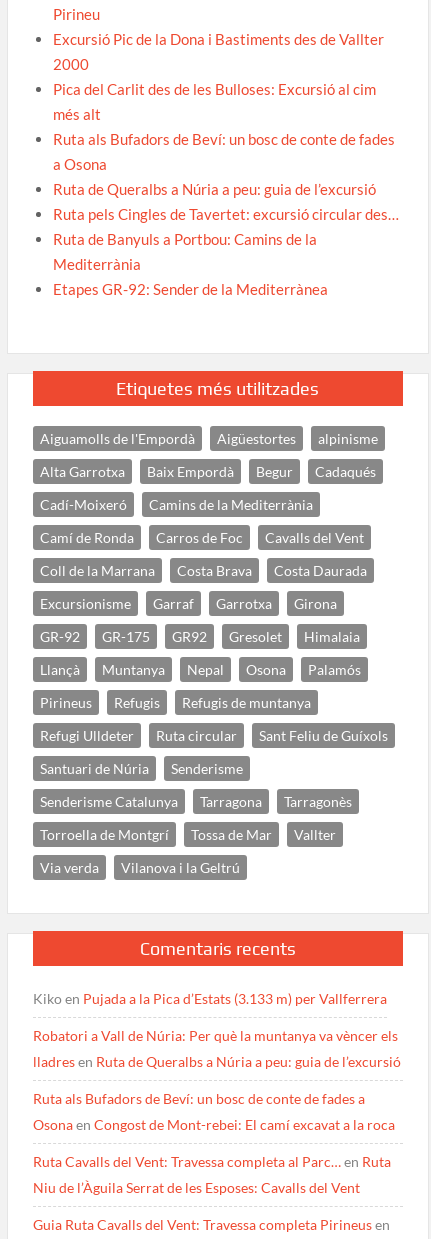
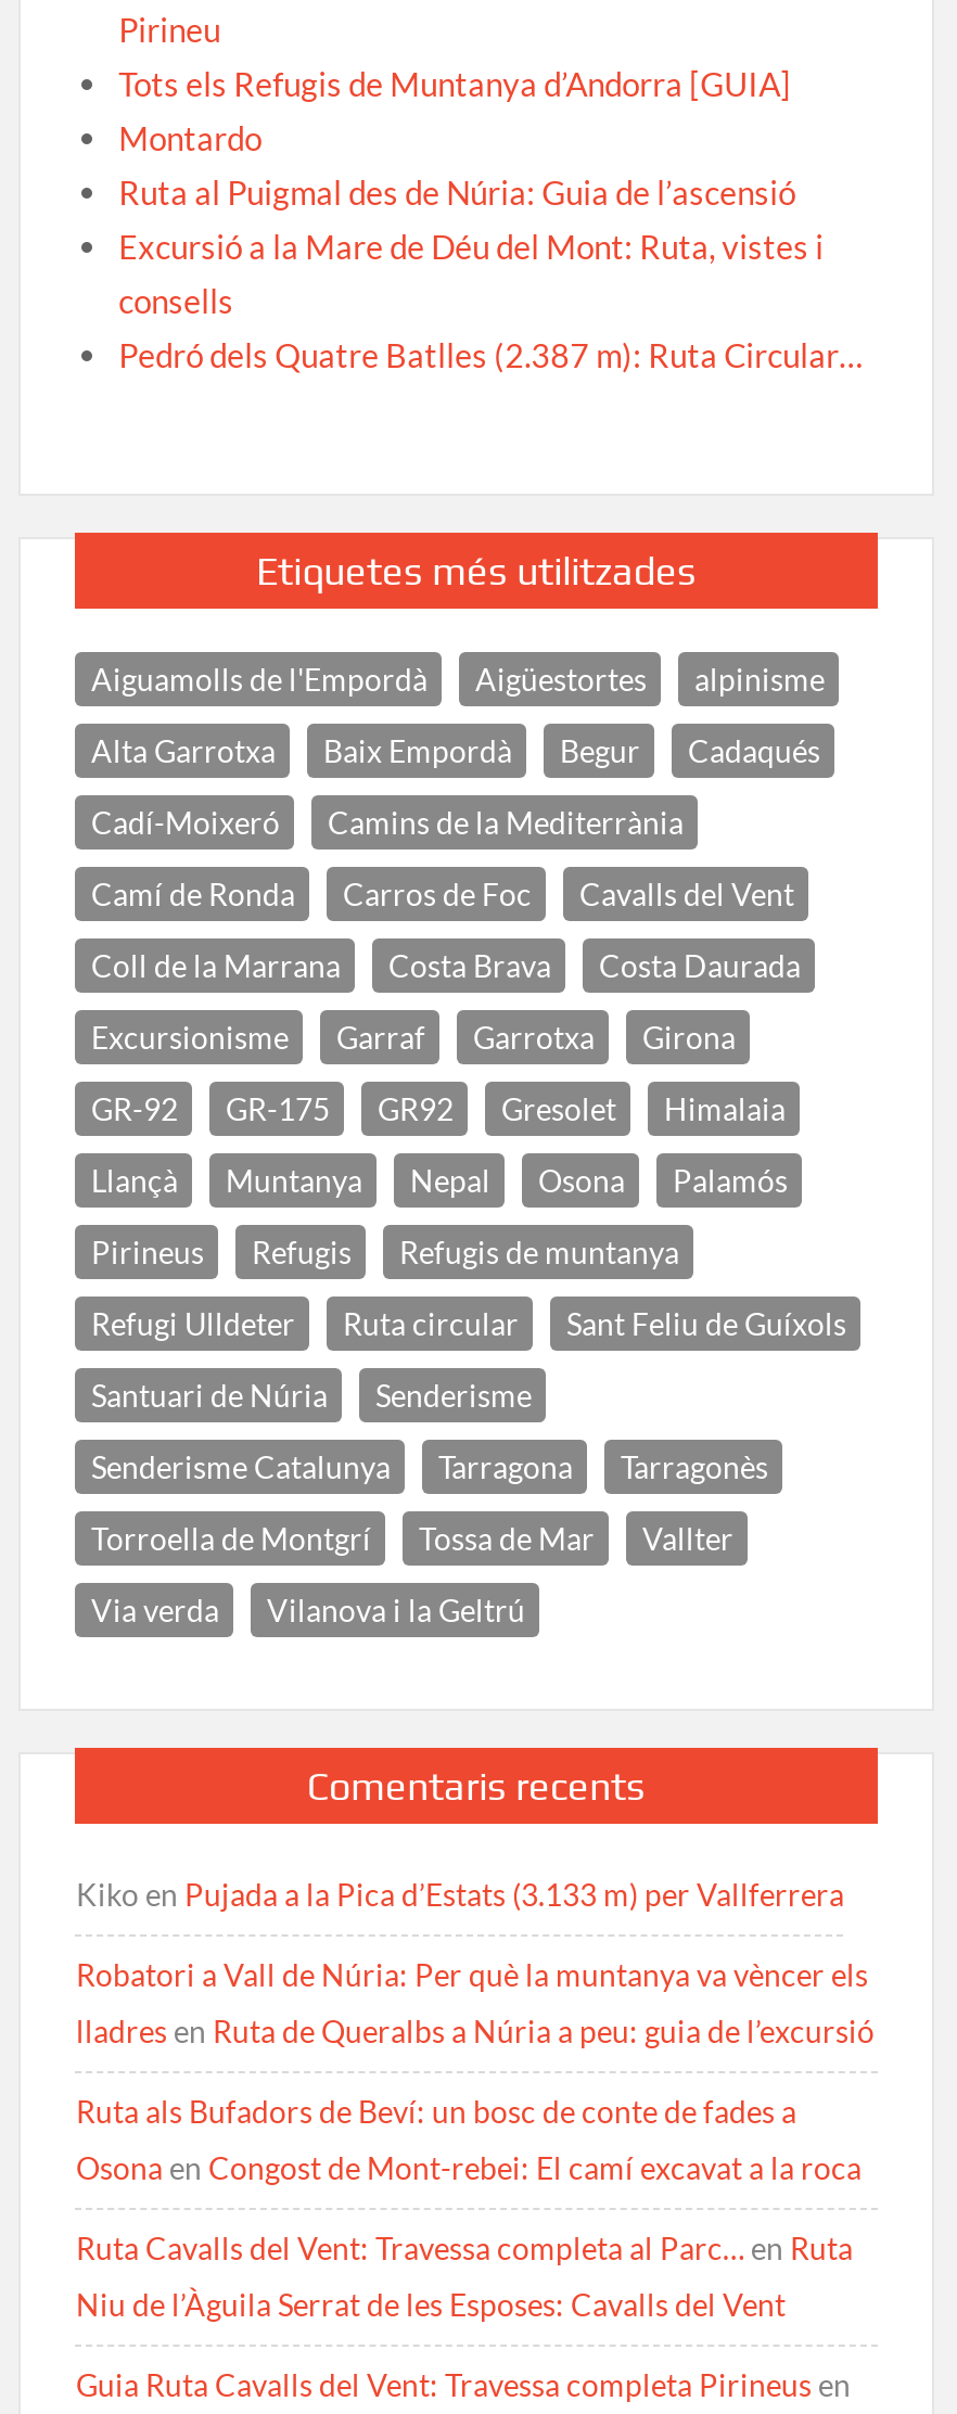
[53,30,399,298] Excursió Pic de la Dona i Bastiments des de Vallter | 2000 | Pica del Carlit des de les Bulloses: Excursió al cim | més alt | Ruta als Bufadors de Beví: un bosc de conte de fades | a Osona | Ruta de Queralbs a Núria a peu: guia de l’excursió | Ruta pels Cingles de Tavertet: excursió circular des… | Ruta de Banyuls a Portbou: Camins de la | Mediterrània | Etapes GR-92: Sender de la Mediterrànea -> [118,64,863,374] Tots els Refugis de Muntanya d’Andorra [GUIA] | Montardo | Ruta al Puigmal des de Núria: Guia de l’ascensió | Excursió a la Mare de Déu del Mont: Ruta, vistes i | consells | Pedró dels Quatre Batlles (2.387 m): Ruta Circular…

